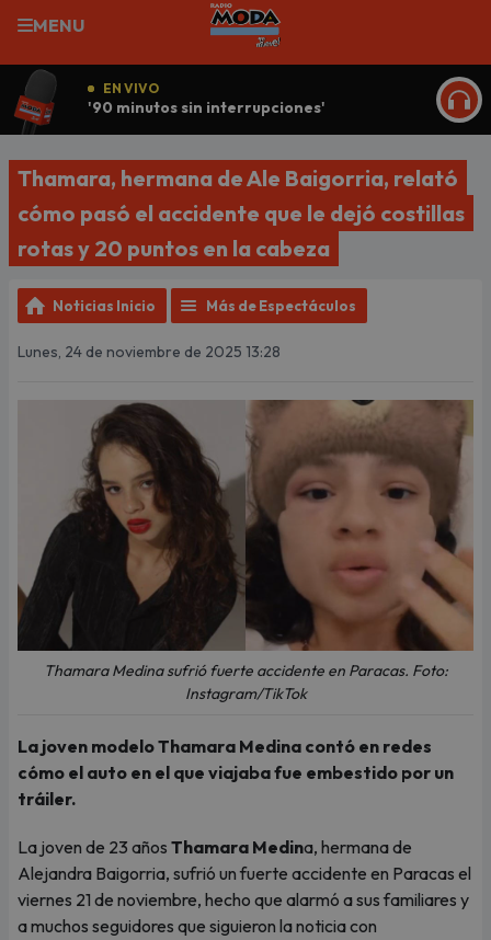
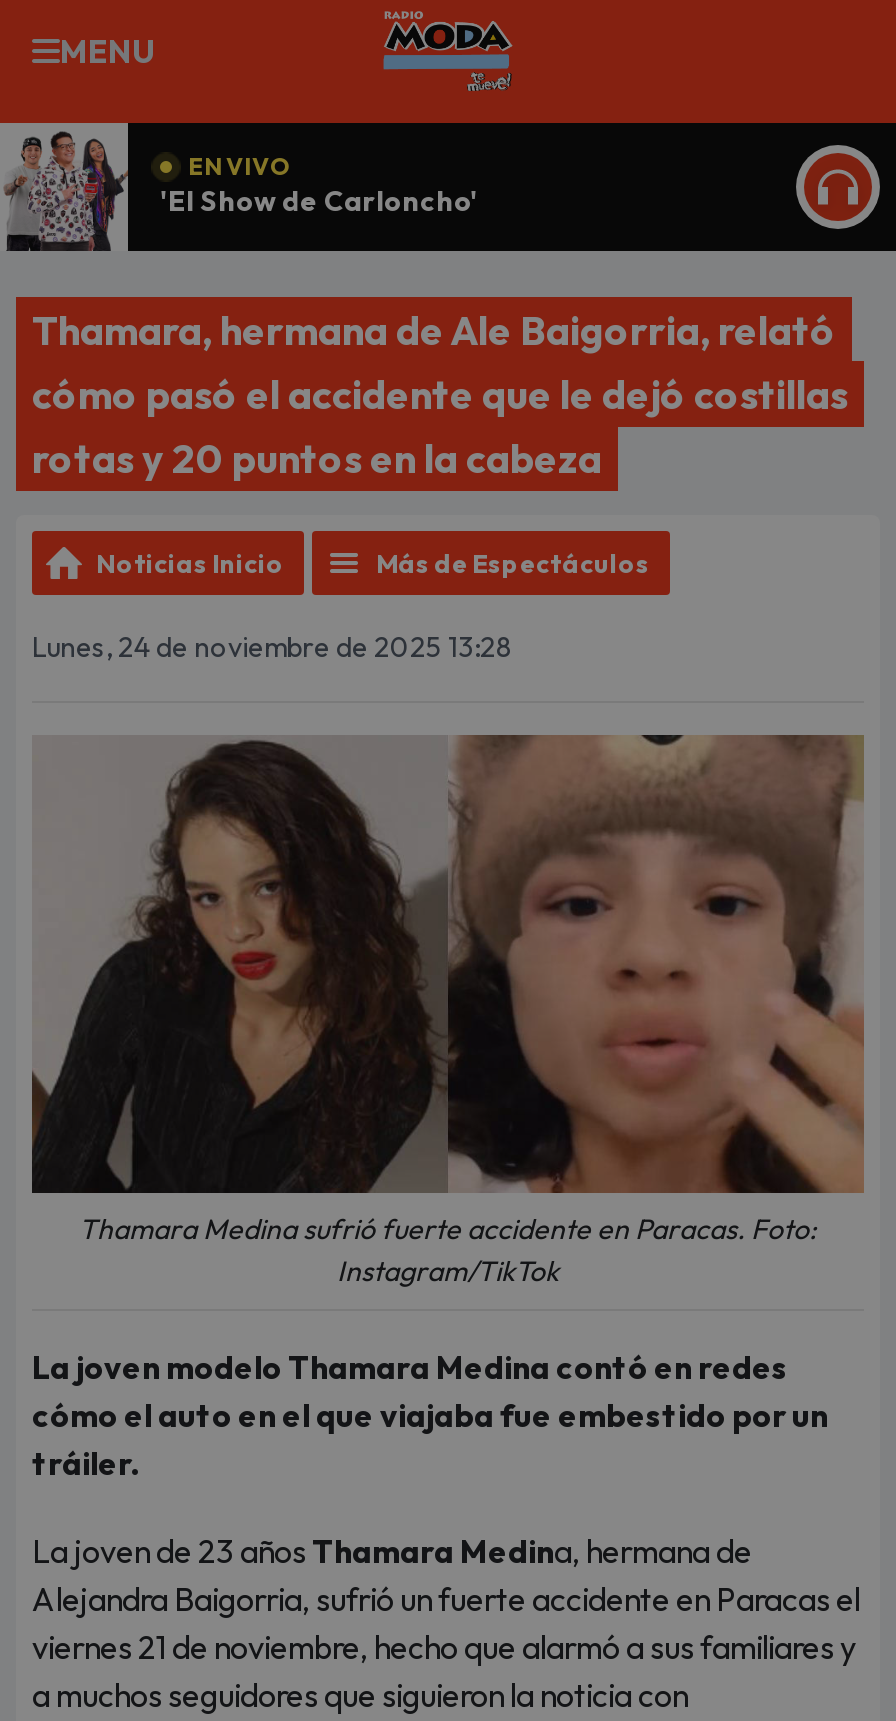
[3,64,326,136] [image] | '90 minutos sin interrupciones' -> [6,121,478,253] [image] | 'El Show de Carloncho'

